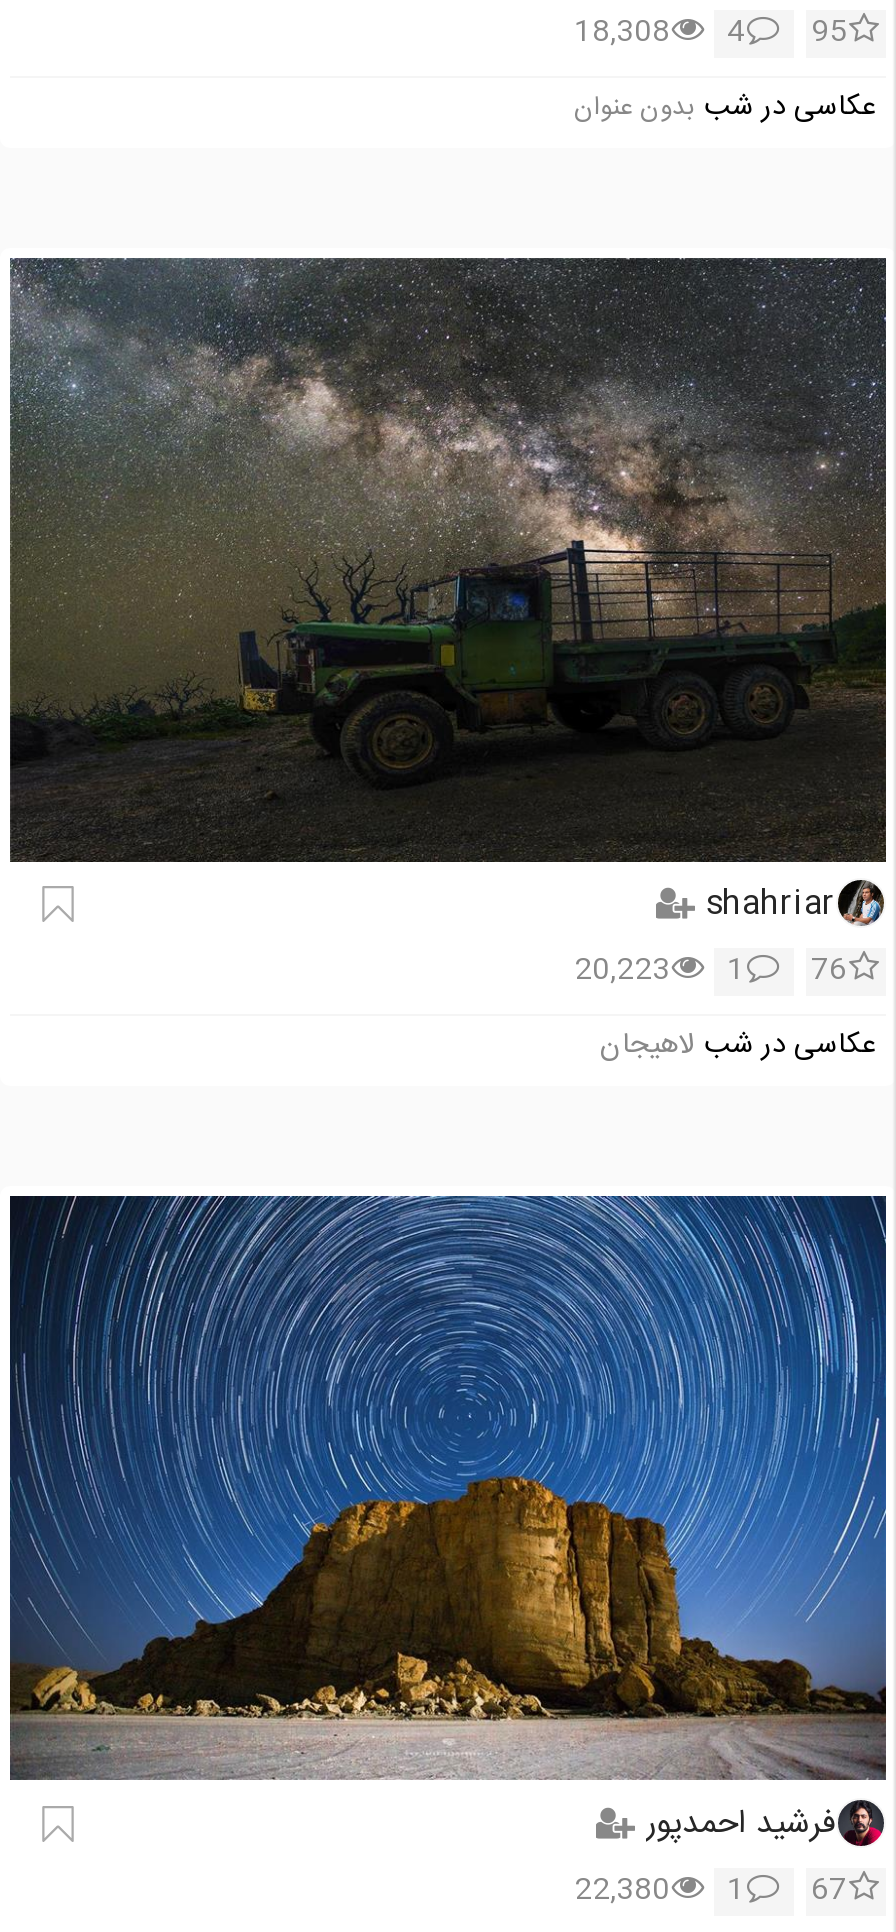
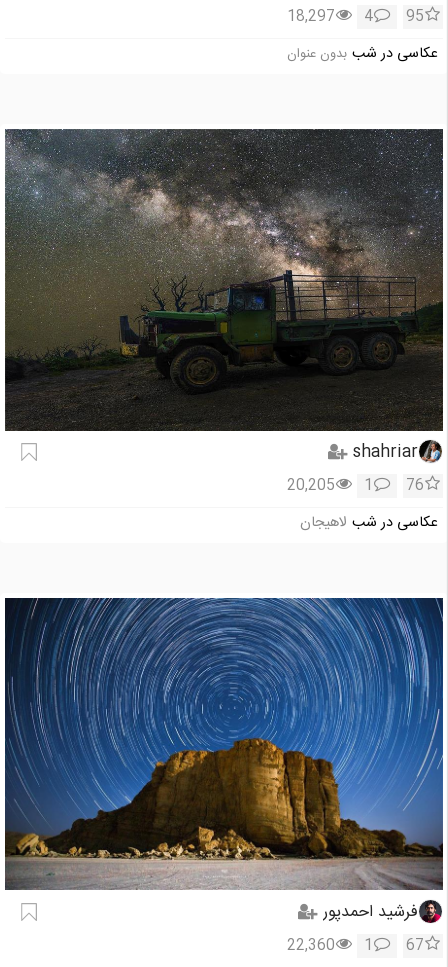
[574,11,847,59] 18,308 4 95 -> [287,5,423,29] 18,297 4 95
[574,949,847,997] 20,223 1 76 -> [287,474,423,498] 20,205 1 76
[574,1869,847,1917] 22,380 1 67 -> [287,934,423,958] 22,360 1 67

